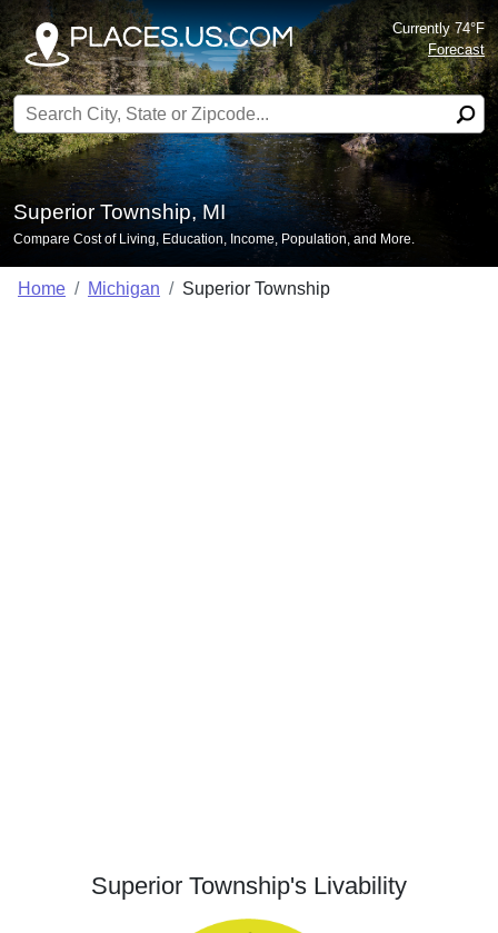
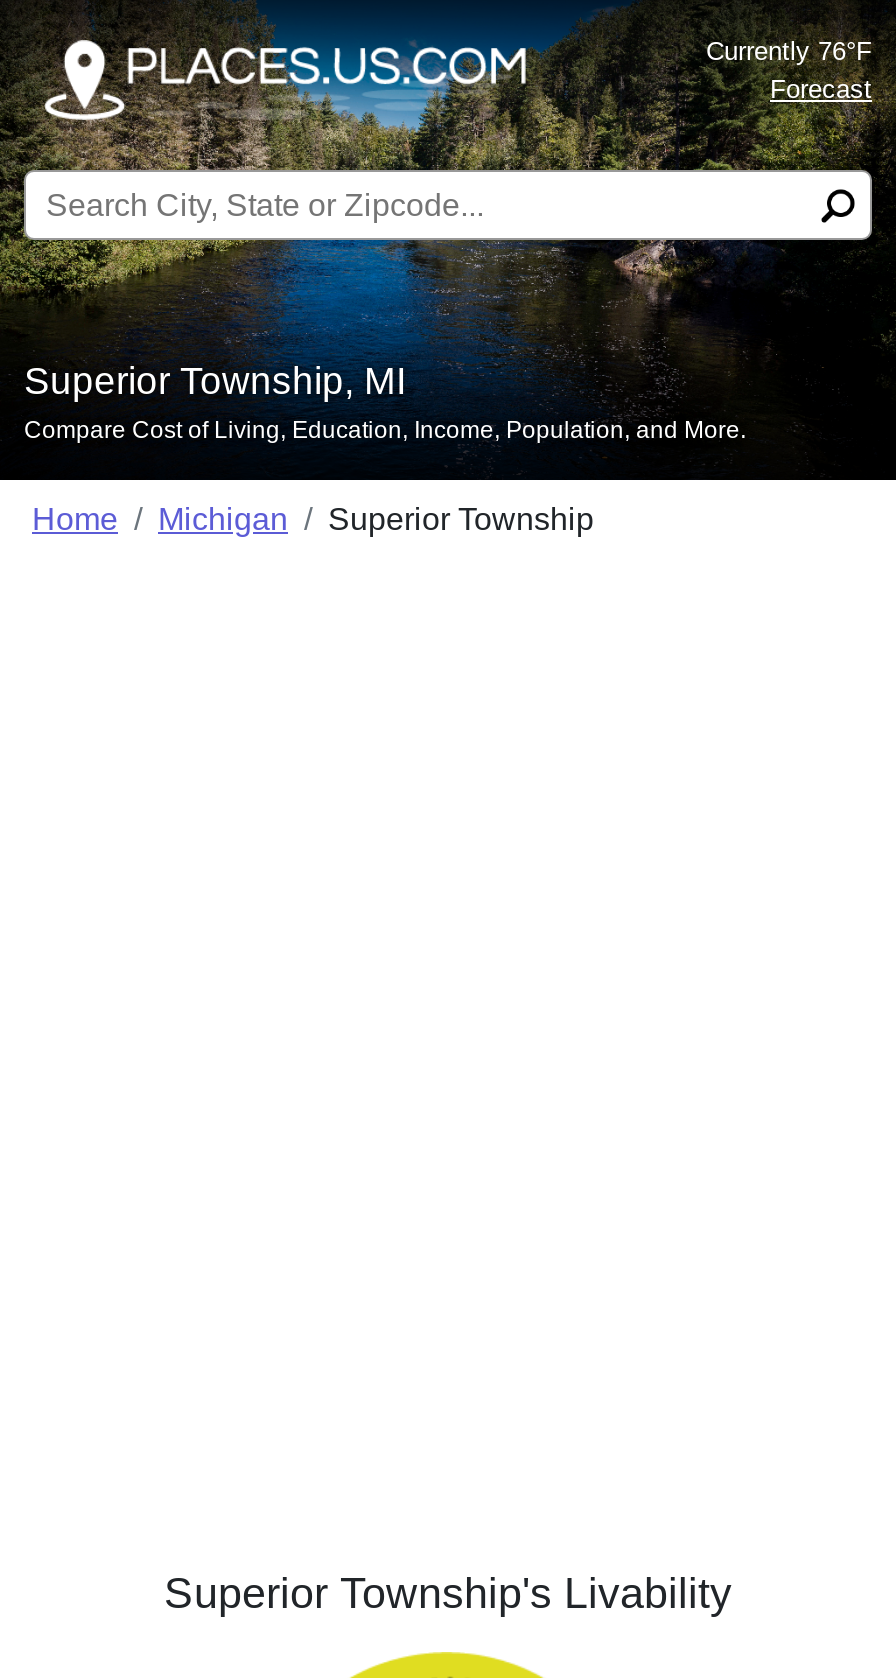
[392,20,485,37] Currently 74°F -> [706,36,872,66] Currently 76°F

